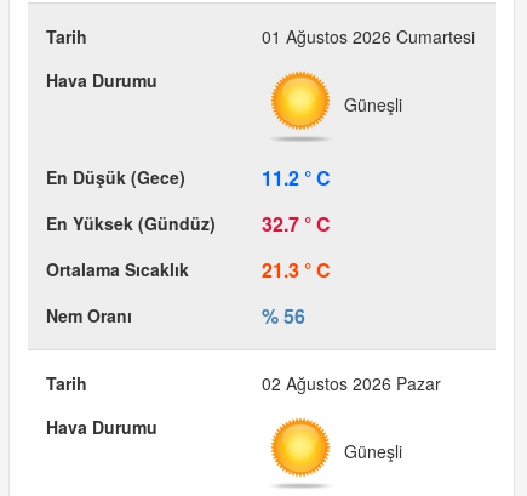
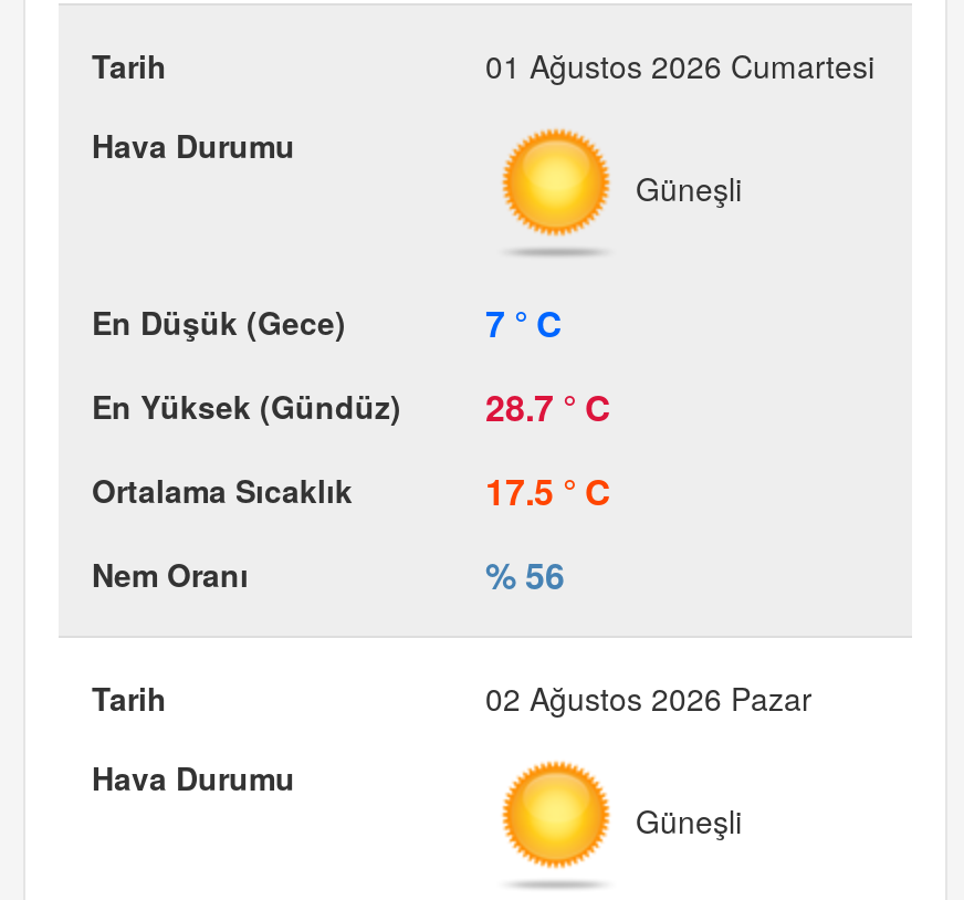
[262,164,331,192] 11.2 ° C -> [485,297,563,348] 7 ° C
[262,210,331,238] 32.7 ° C -> [485,381,611,432] 28.7 ° C
[262,256,331,284] 21.3 ° C -> [485,465,611,516] 17.5 ° C

